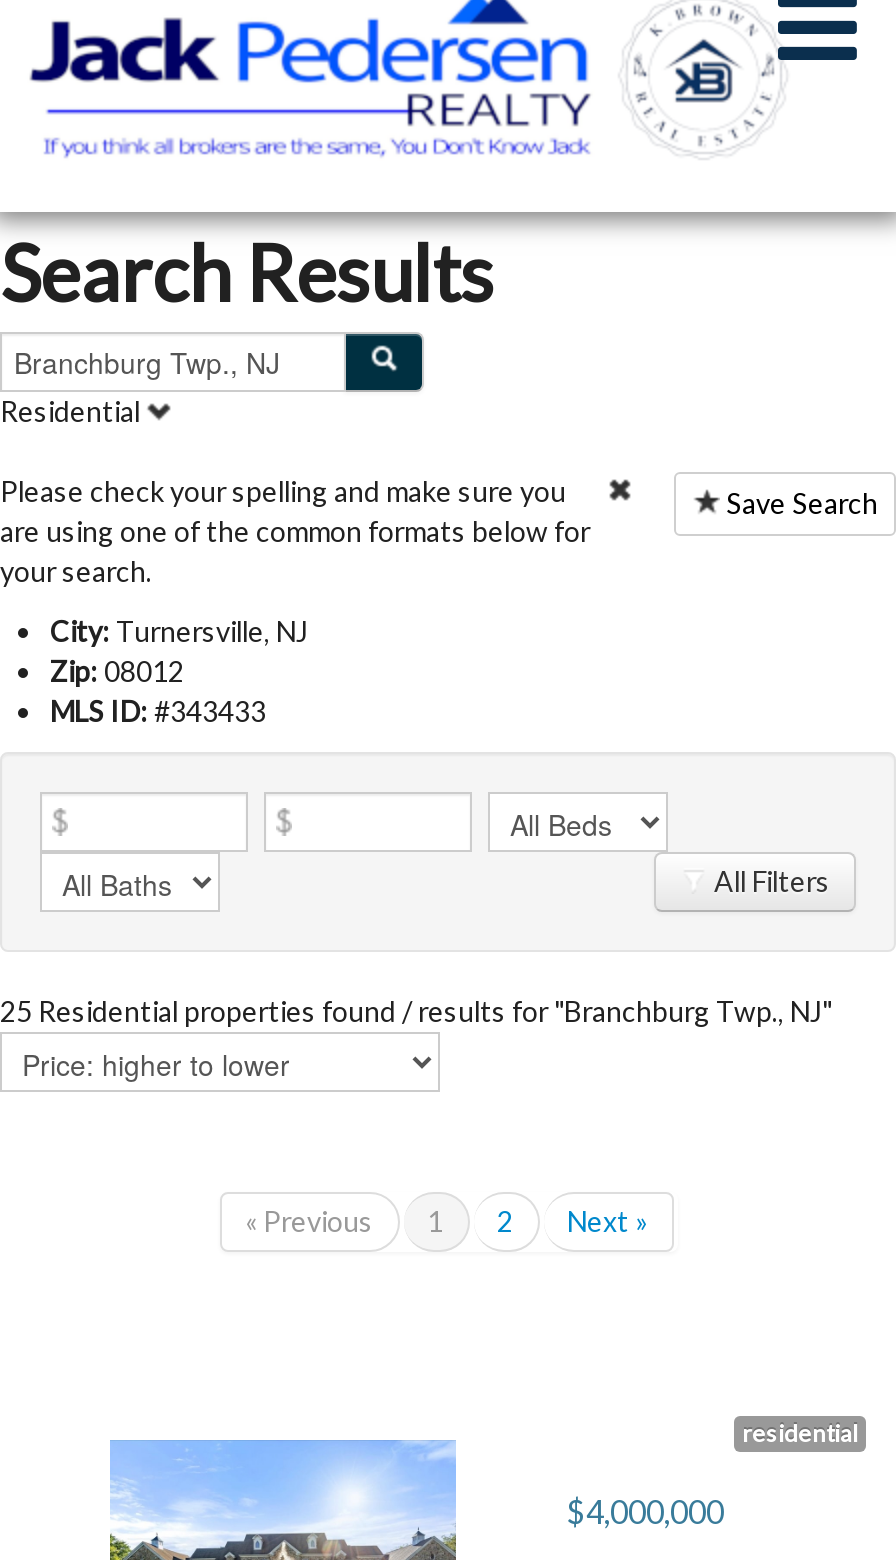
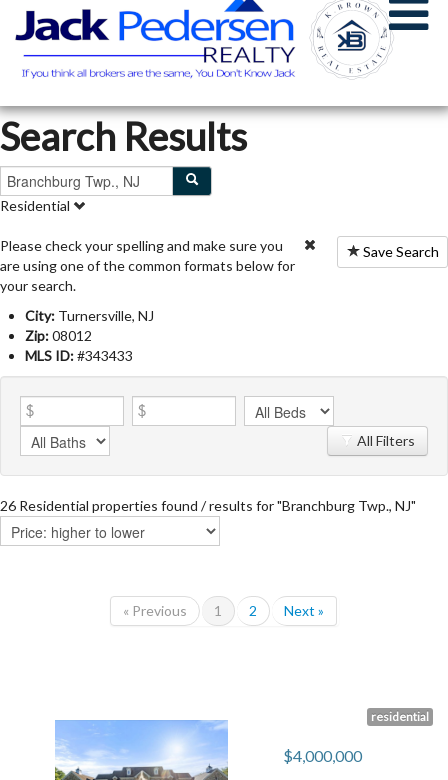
[0,994,832,1028] 25 Residential properties found / results for "Branchburg Twp., NJ" -> [0,497,416,514] 26 Residential properties found / results for "Branchburg Twp., NJ"

